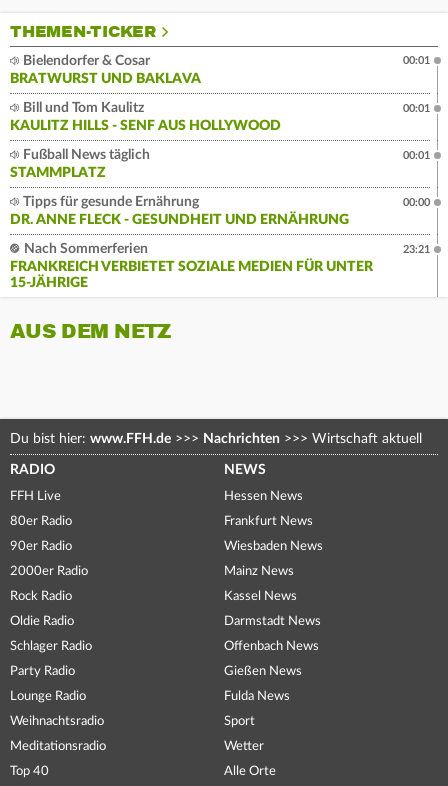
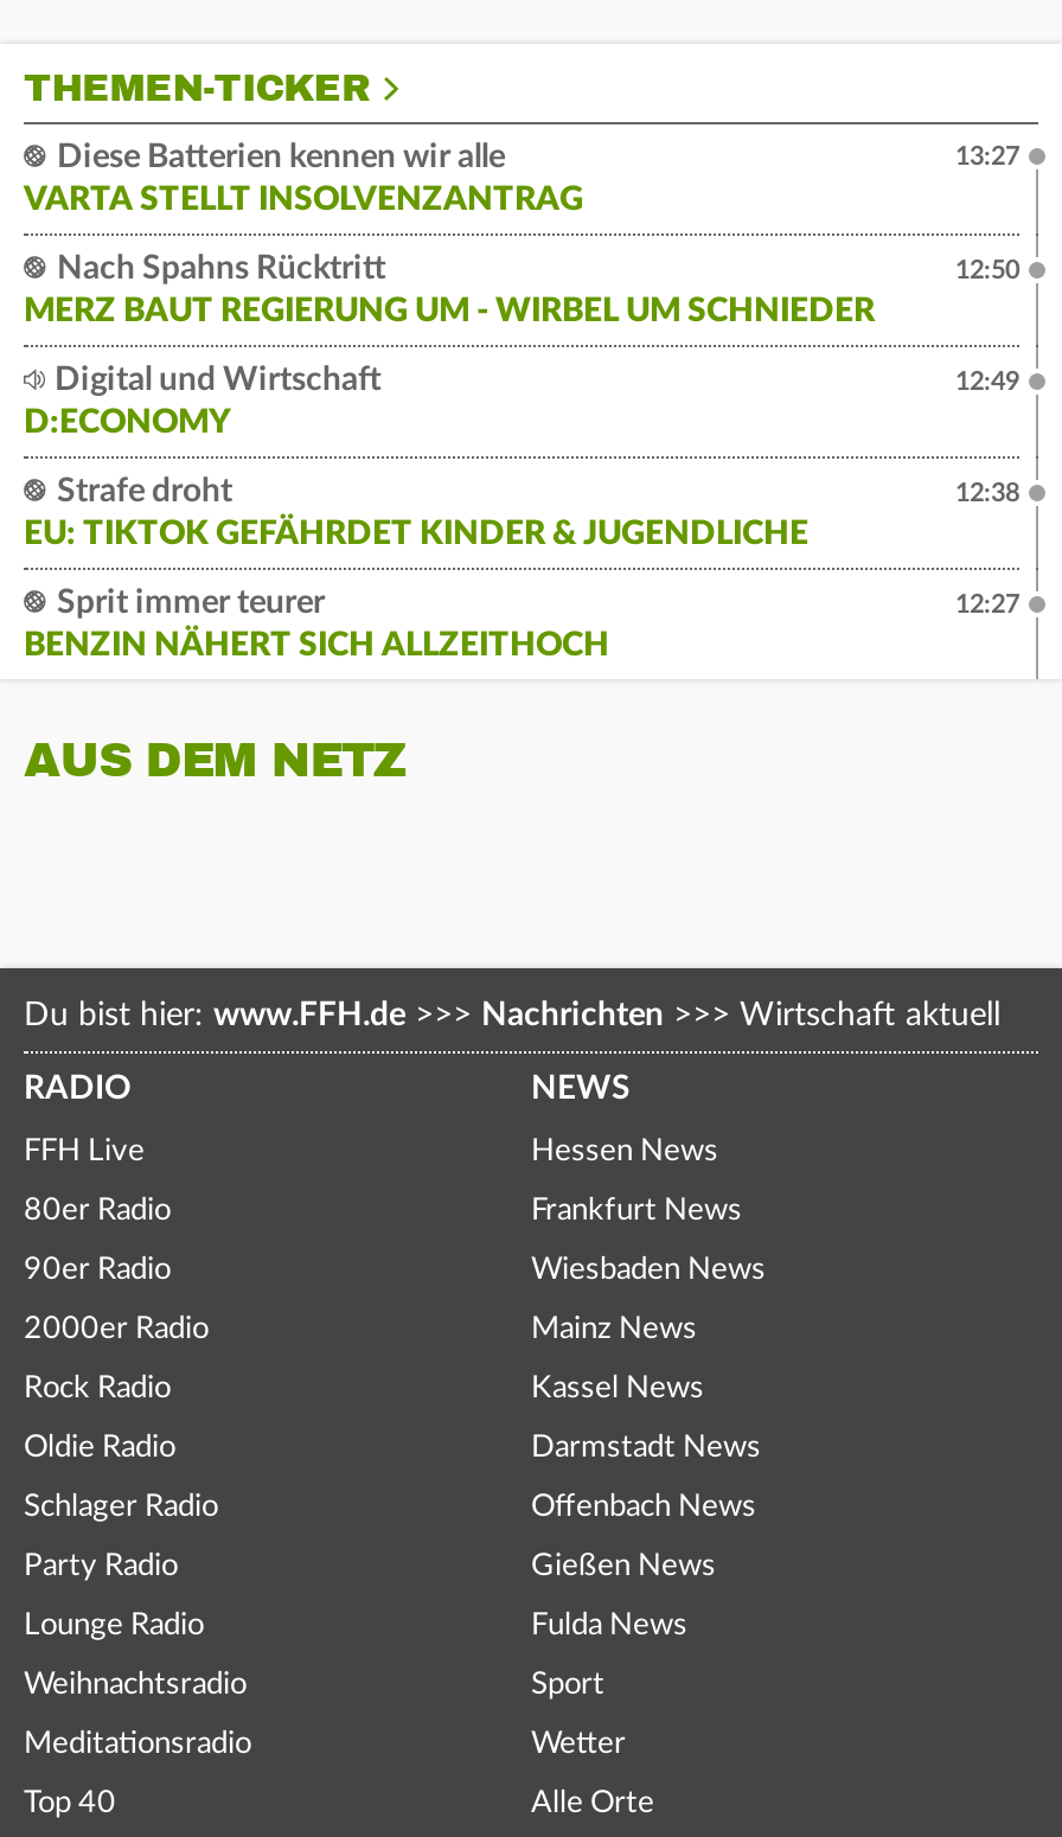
[10,54,201,86] Bielendorfer & Cosar | BRATWURST UND BAKLAVA -> [24,142,583,218] Diese Batterien kennen wir alle | VARTA STELLT INSOLVENZANTRAG
[403,55,430,66] 00:01 -> [955,145,1019,171] 13:27
[10,101,281,133] Bill und Tom Kaulitz | KAULITZ HILLS - SENF AUS HOLLYWOOD -> [24,254,875,330] Nach Spahns Rücktritt | MERZ BAUT REGIERUNG UM - WIRBEL UM SCHNIEDER
[403,103,430,114] 00:01 -> [955,259,1019,285] 12:50
[10,148,150,180] Fußball News täglich | STAMMPLATZ -> [24,365,382,441] Digital und Wirtschaft | D:ECONOMY
[403,150,430,161] 00:01 -> [955,370,1019,396] 12:49
[10,195,349,227] Tipps für gesunde Ernährung | DR. ANNE FLECK - GESUNDHEIT UND ERNÄHRUNG -> [24,477,808,553] Strafe droht | EU: TIKTOK GEFÄHRDET KINDER & JUGENDLICHE
[403,197,430,208] 00:00 -> [955,481,1019,507] 12:38
[10,242,373,290] Nach Sommerferien | FRANKREICH VERBIETET SOZIALE MEDIEN FÜR UNTER | 15-JÄHRIGE -> [24,588,609,664] Sprit immer teurer | BENZIN NÄHERT SICH ALLZEITHOCH
[403,244,430,255] 23:21 -> [955,593,1019,619] 12:27

